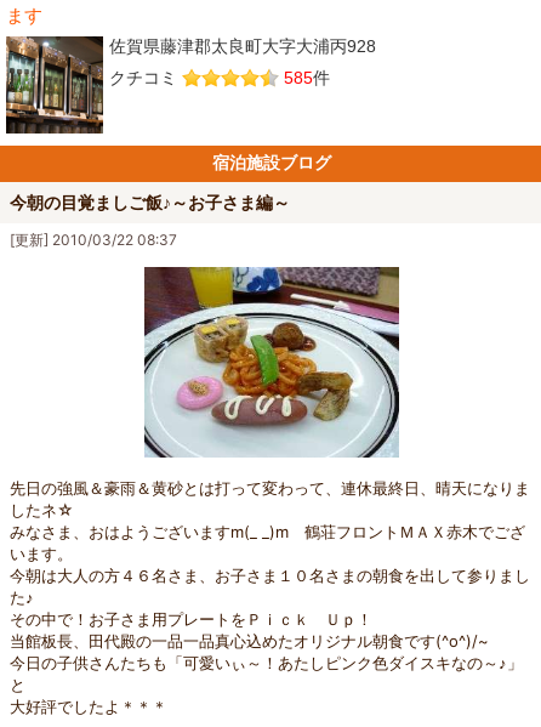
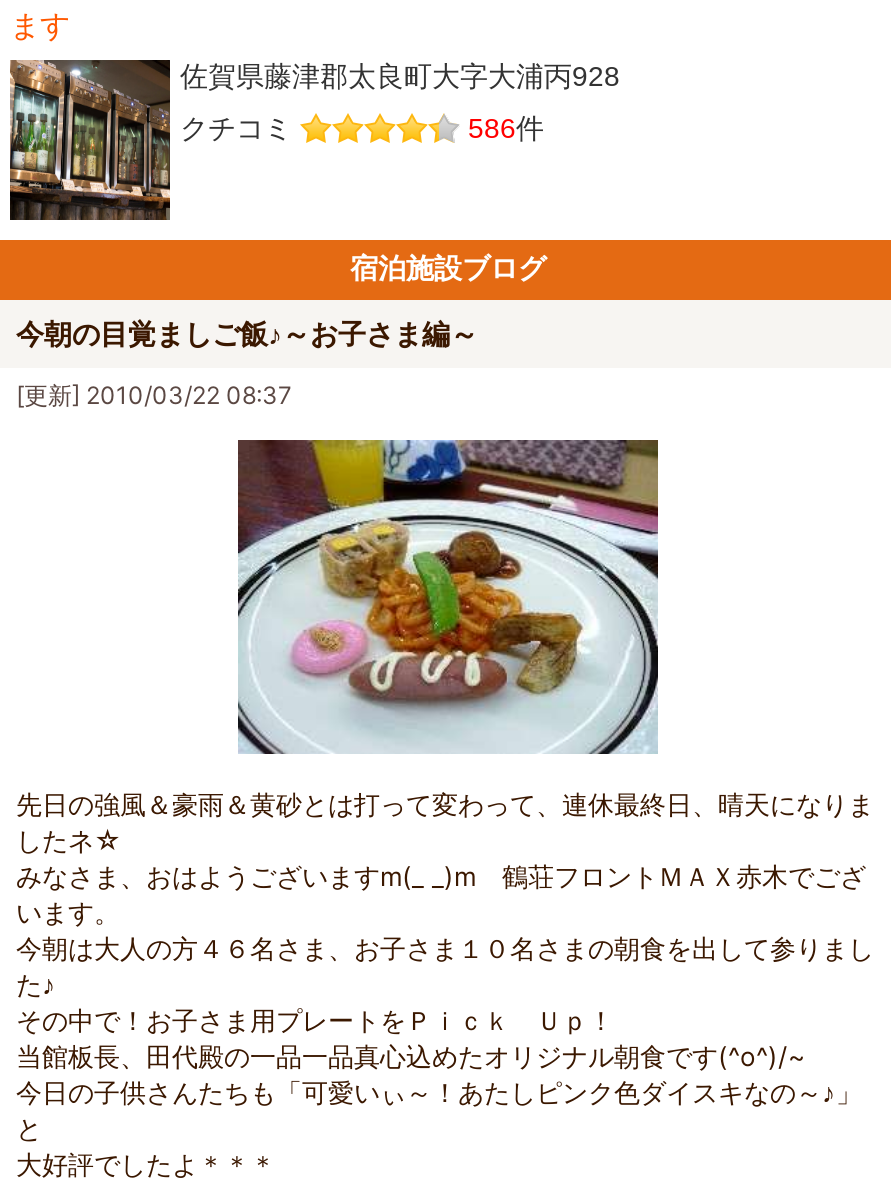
[284,68,330,87] 585件 -> [468,111,544,143] 586件

